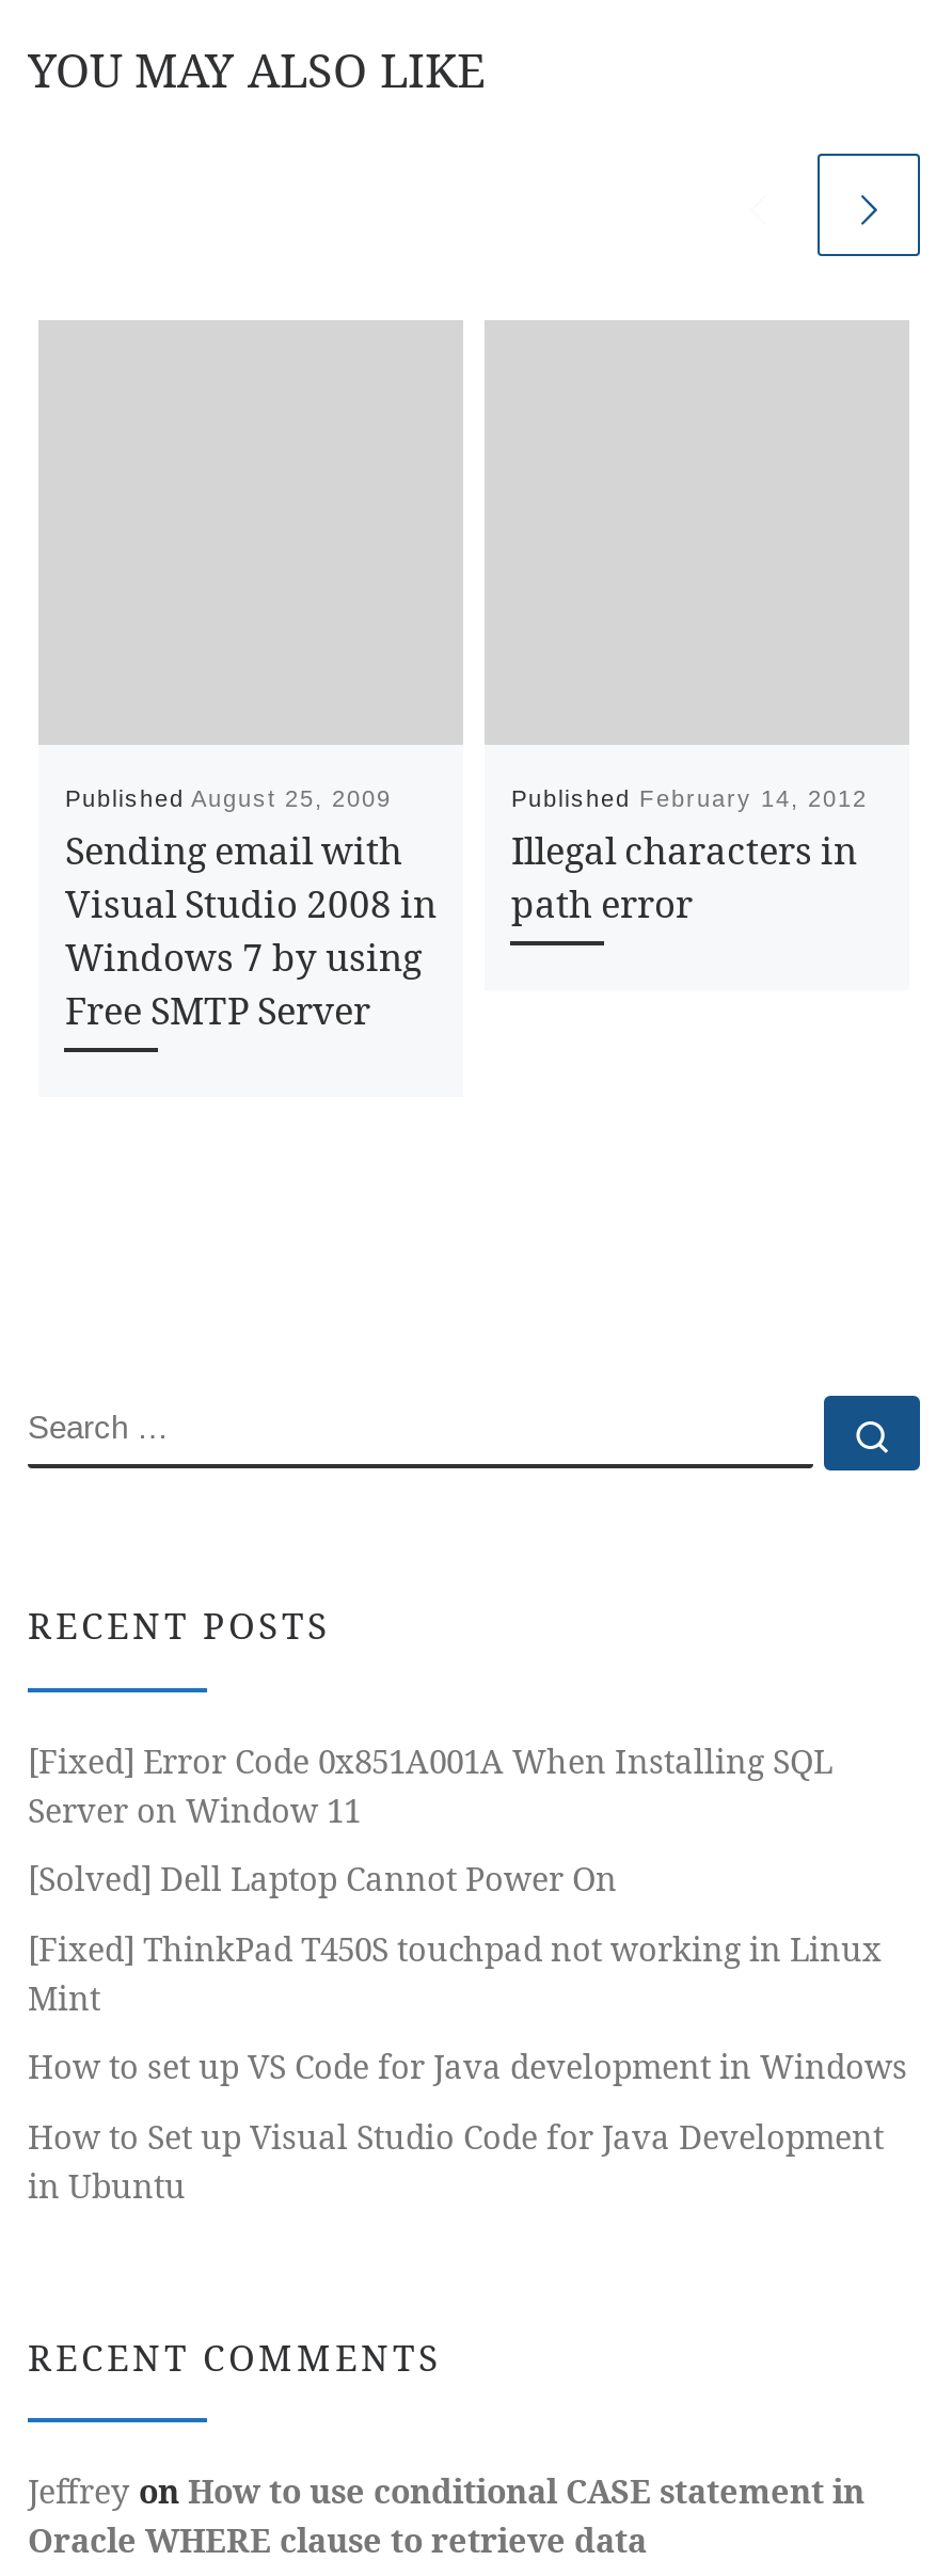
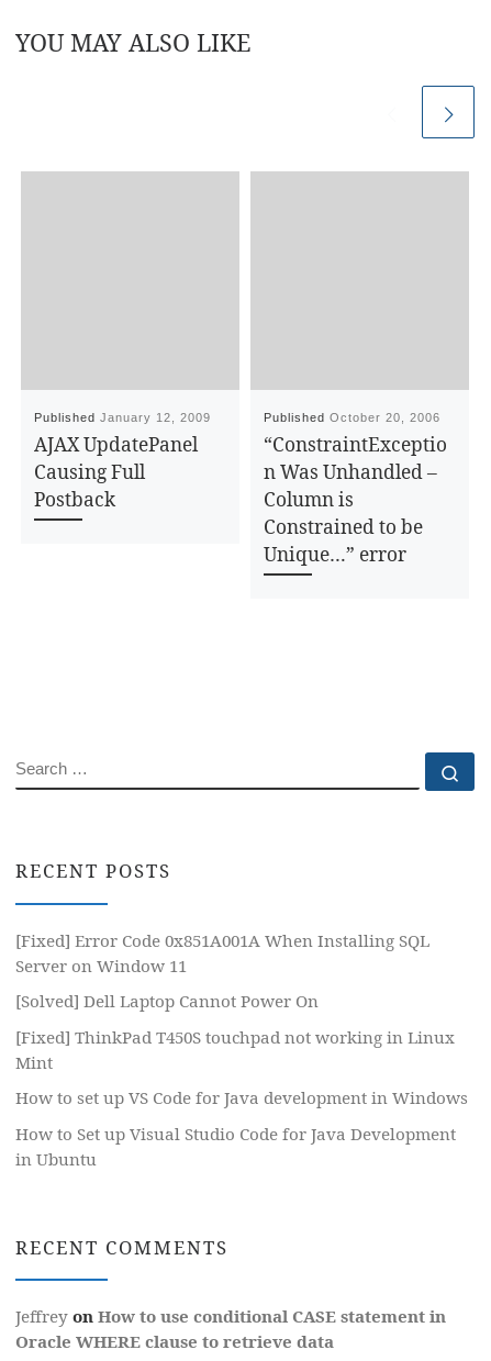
[65,785,437,1035] Published August 25, 2009 | Sending email with | Visual Studio 2008 in | Windows 7 by using | Free SMTP Server -> [35,411,211,512] Published January 12, 2009 | AJAX UpdatePanel | Causing Full | Postback
[511,785,868,928] Published February 14, 2012 | Illegal characters in | path error -> [264,411,448,567] Published October 20, 2006 | “ConstraintExceptio | n Was Unhandled – | Column is | Constrained to be | Unique…” error

